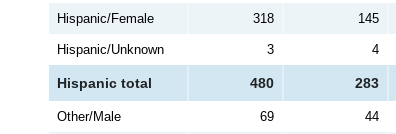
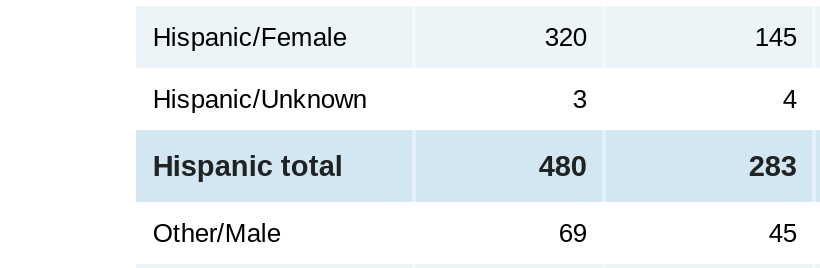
[253,11,274,26] 318 -> [545,23,587,53] 320
[365,109,379,124] 44 -> [769,219,797,249] 45

